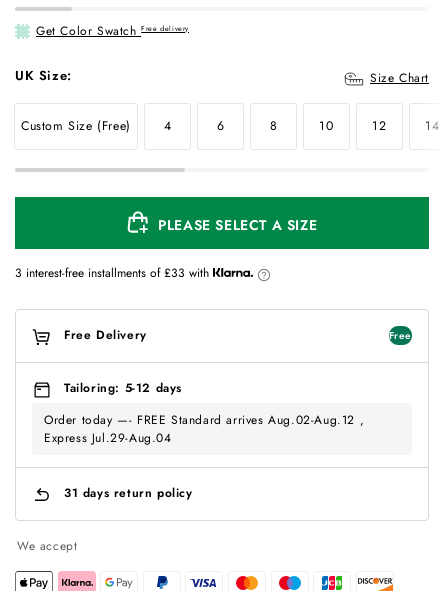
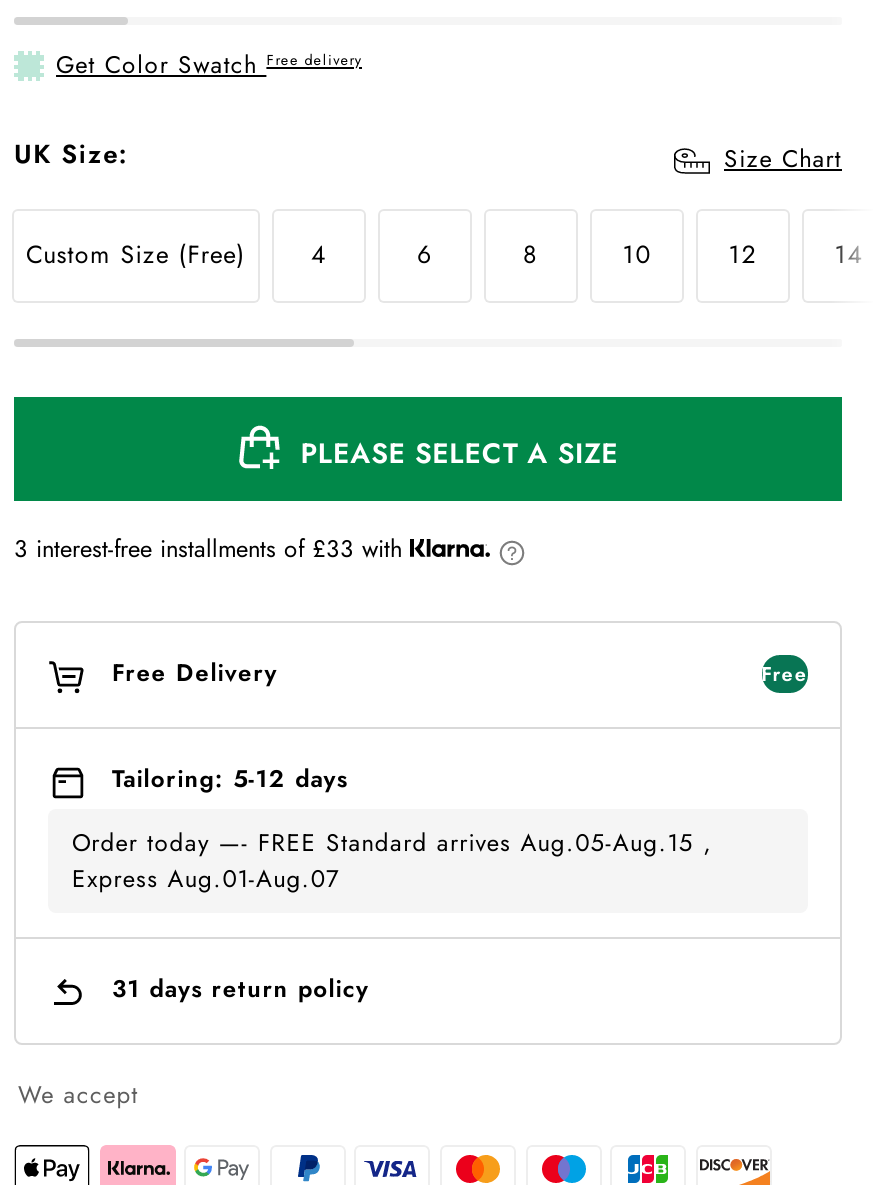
[44,411,364,429] Order today —- FREE Standard arrives Aug.02-Aug.12 , -> [72,825,712,861] Order today —- FREE Standard arrives Aug.05-Aug.15 ,
[44,429,172,447] Express Jul.29-Aug.04 -> [72,861,339,897] Express Aug.01-Aug.07

